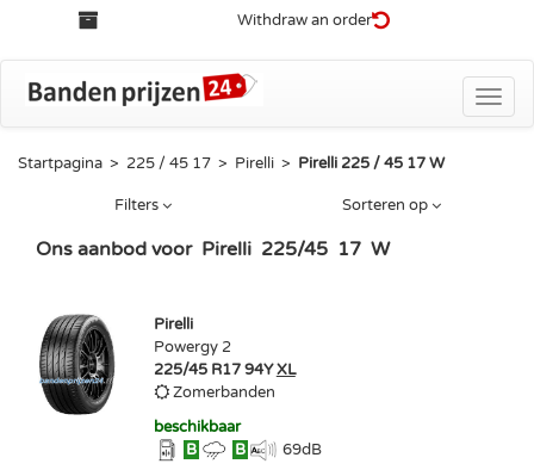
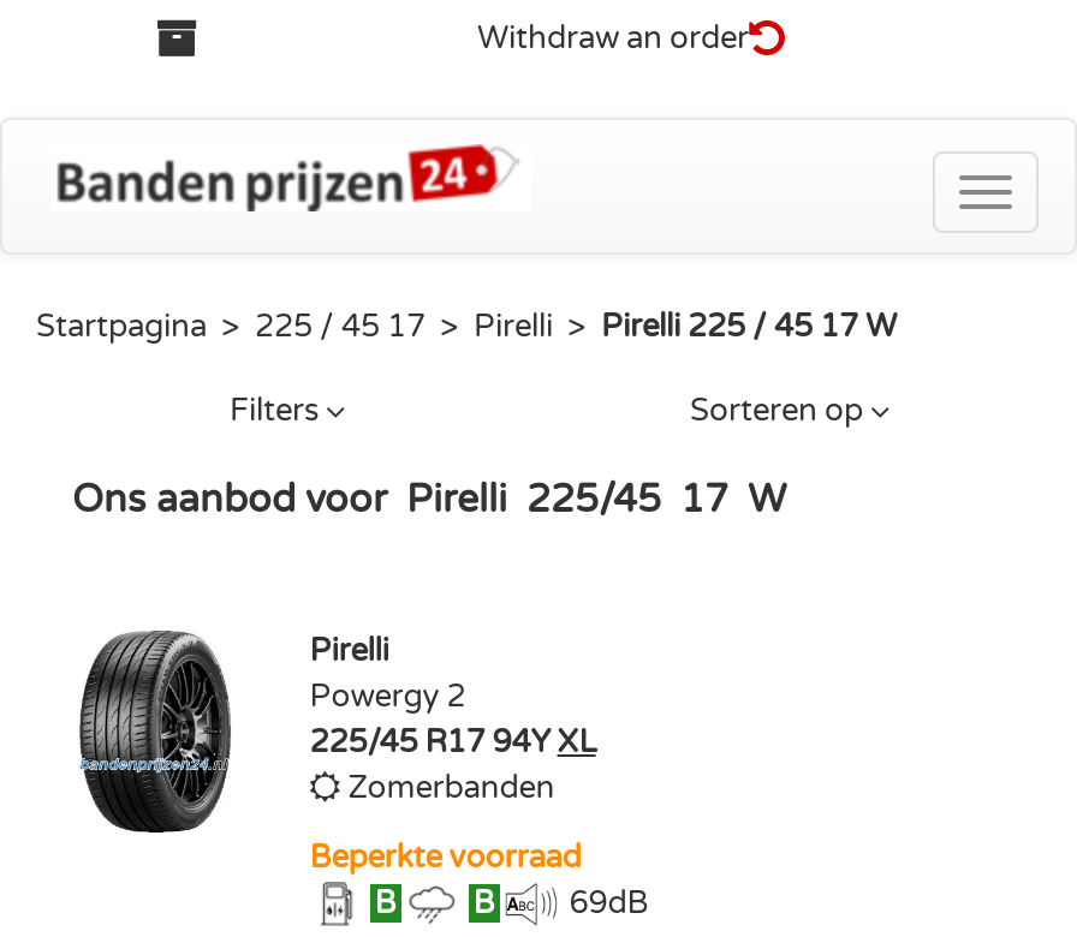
[154,417,241,436] beschikbaar -> [310,838,581,876] Beperkte voorraad

